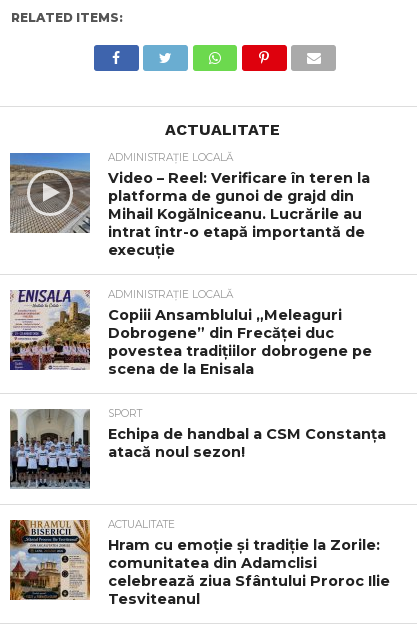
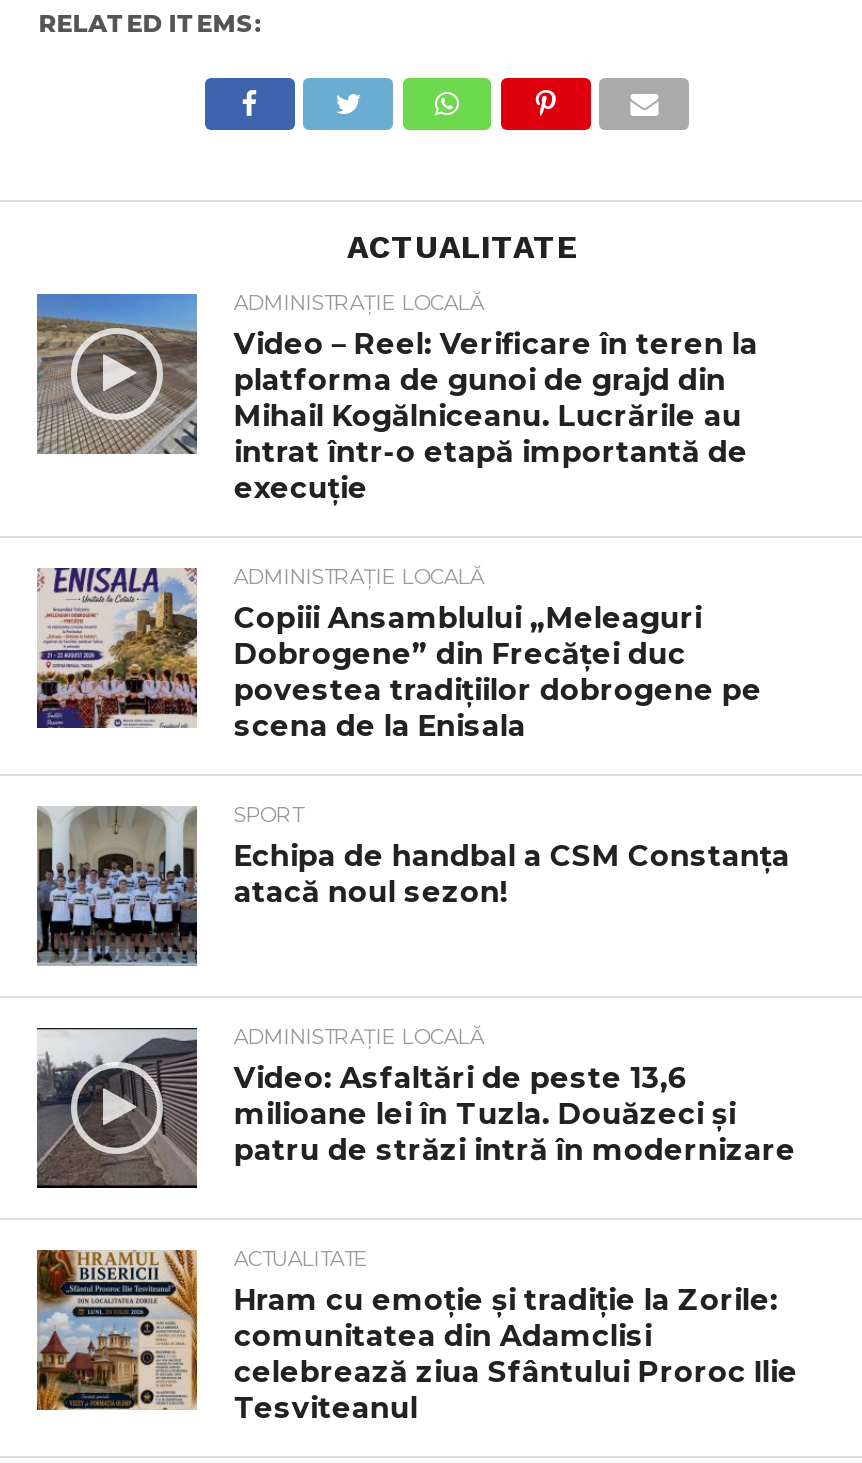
none -> [37,1024,796,1188] [image] | ADMINISTRAȚIE LOCALĂ | Video: Asfaltări de peste 13,6 | milioane lei în Tuzla. Douăzeci și | patru de străzi intră în modernizare

